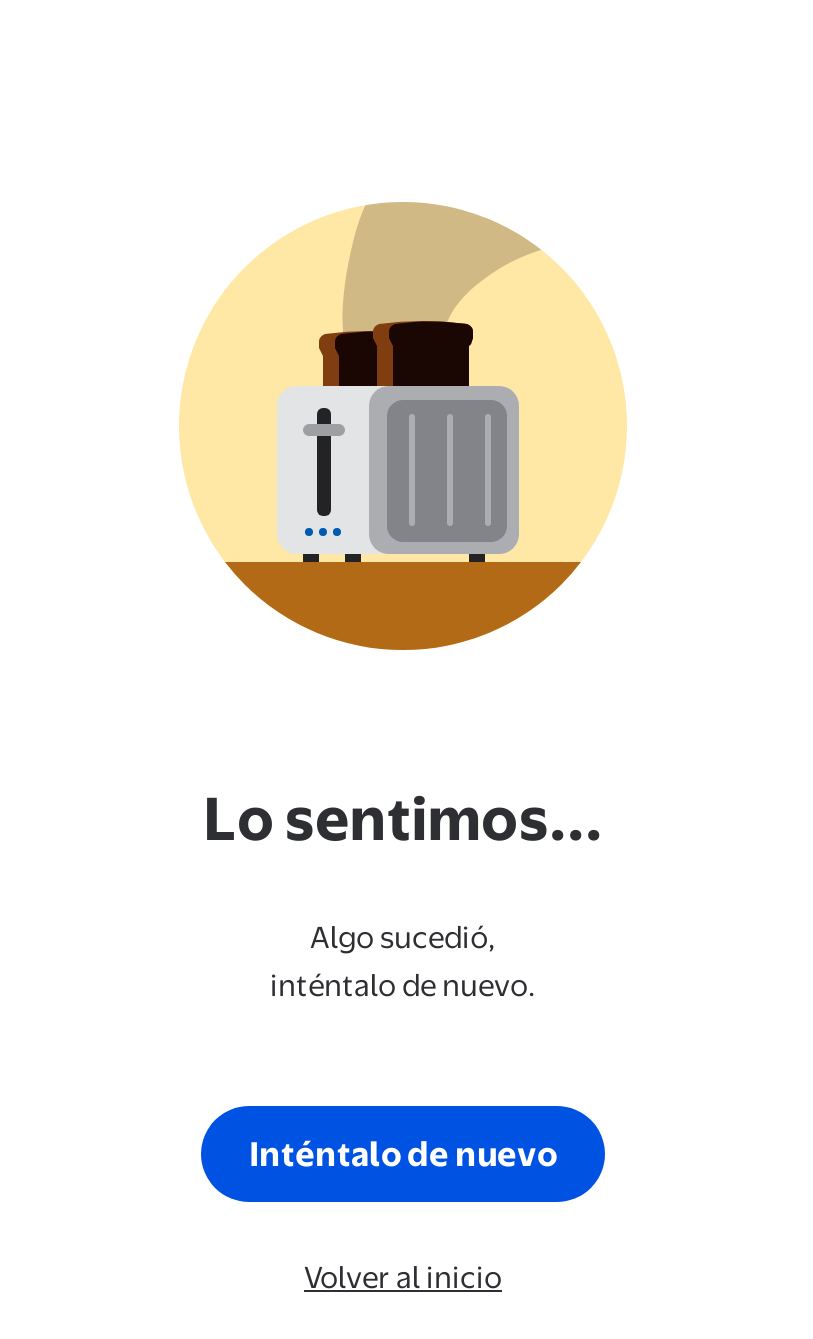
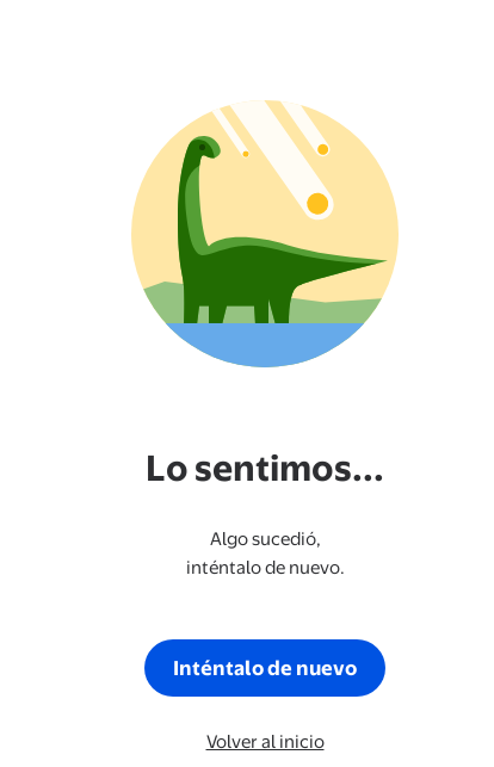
[201,202,601,652] [image] -> [143,101,387,369] [image]

